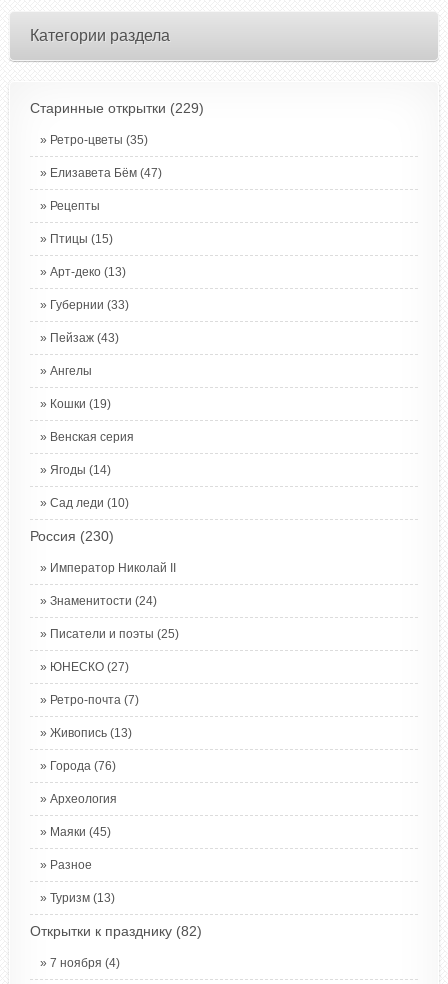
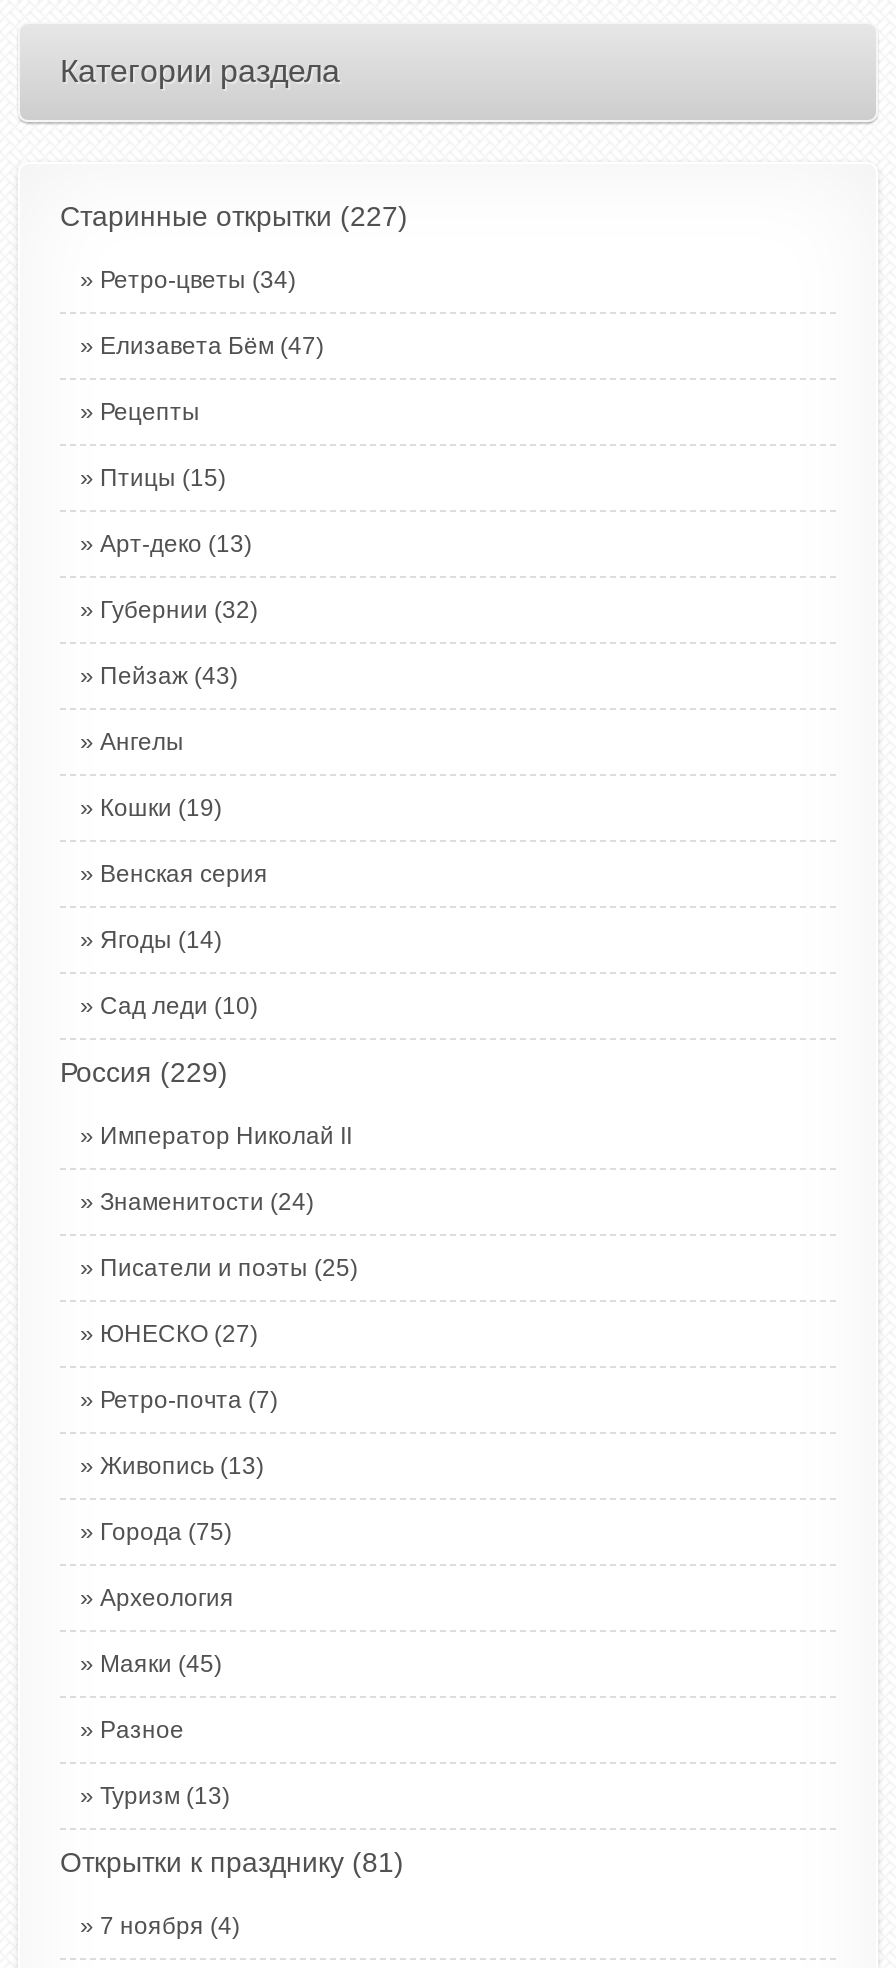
[30,100,204,116] Старинные открытки (229) -> [60,201,408,233] Старинные открытки (227)
[50,133,148,147] Ретро-цветы (35) -> [100,267,296,295] Ретро-цветы (34)
[50,298,129,312] Губернии (33) -> [100,597,258,625] Губернии (32)
[30,528,114,544] Россия (230) -> [60,1057,228,1089] Россия (229)
[50,759,116,773] Города (76) -> [100,1519,232,1547] Города (75)
[30,923,202,939] Открытки к празднику (82) -> [60,1847,404,1879] Открытки к празднику (81)

